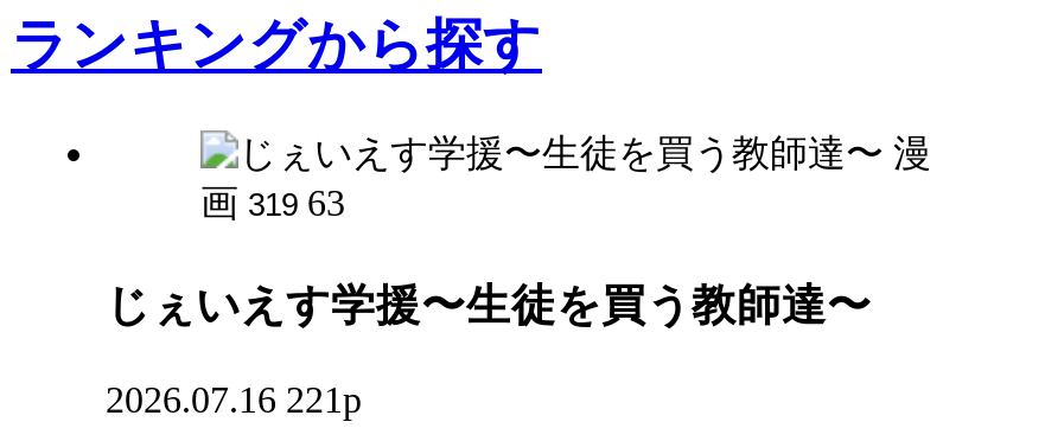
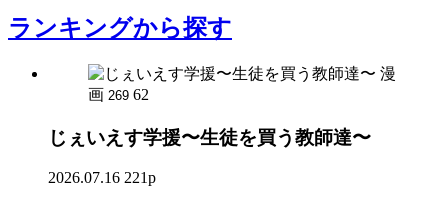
[200,183,345,223] 画 319 63 -> [88,86,149,103] 画 269 62

